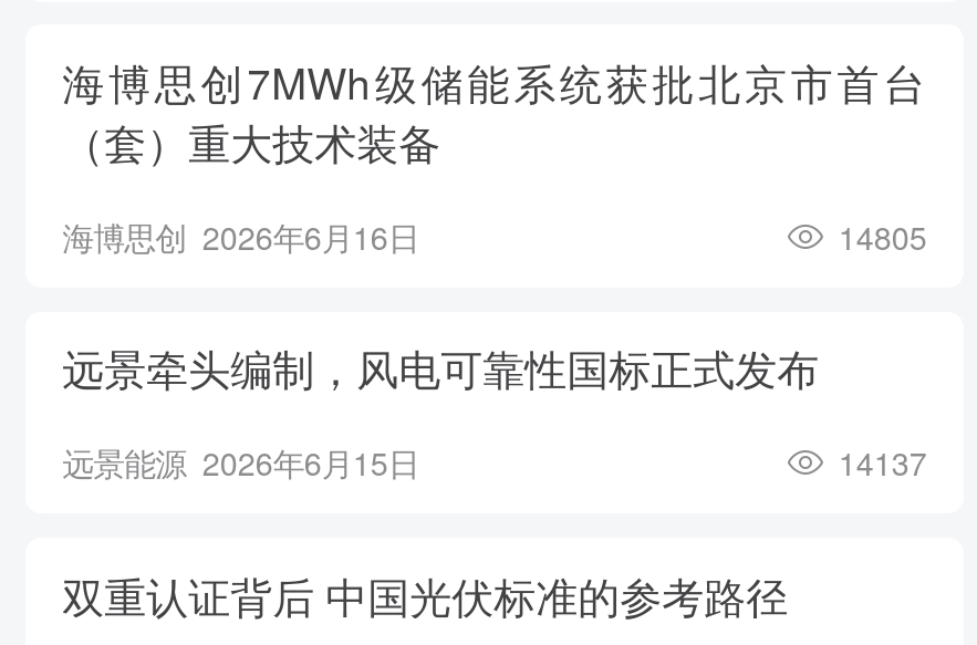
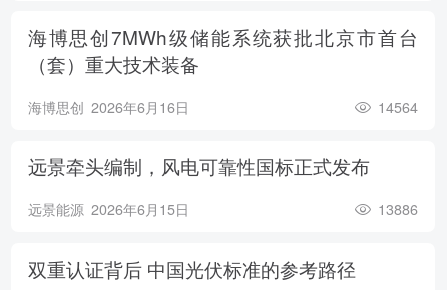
[838,214,927,258] 14805 -> [378,97,418,117] 14564
[838,440,927,485] 14137 -> [378,199,418,219] 13886

